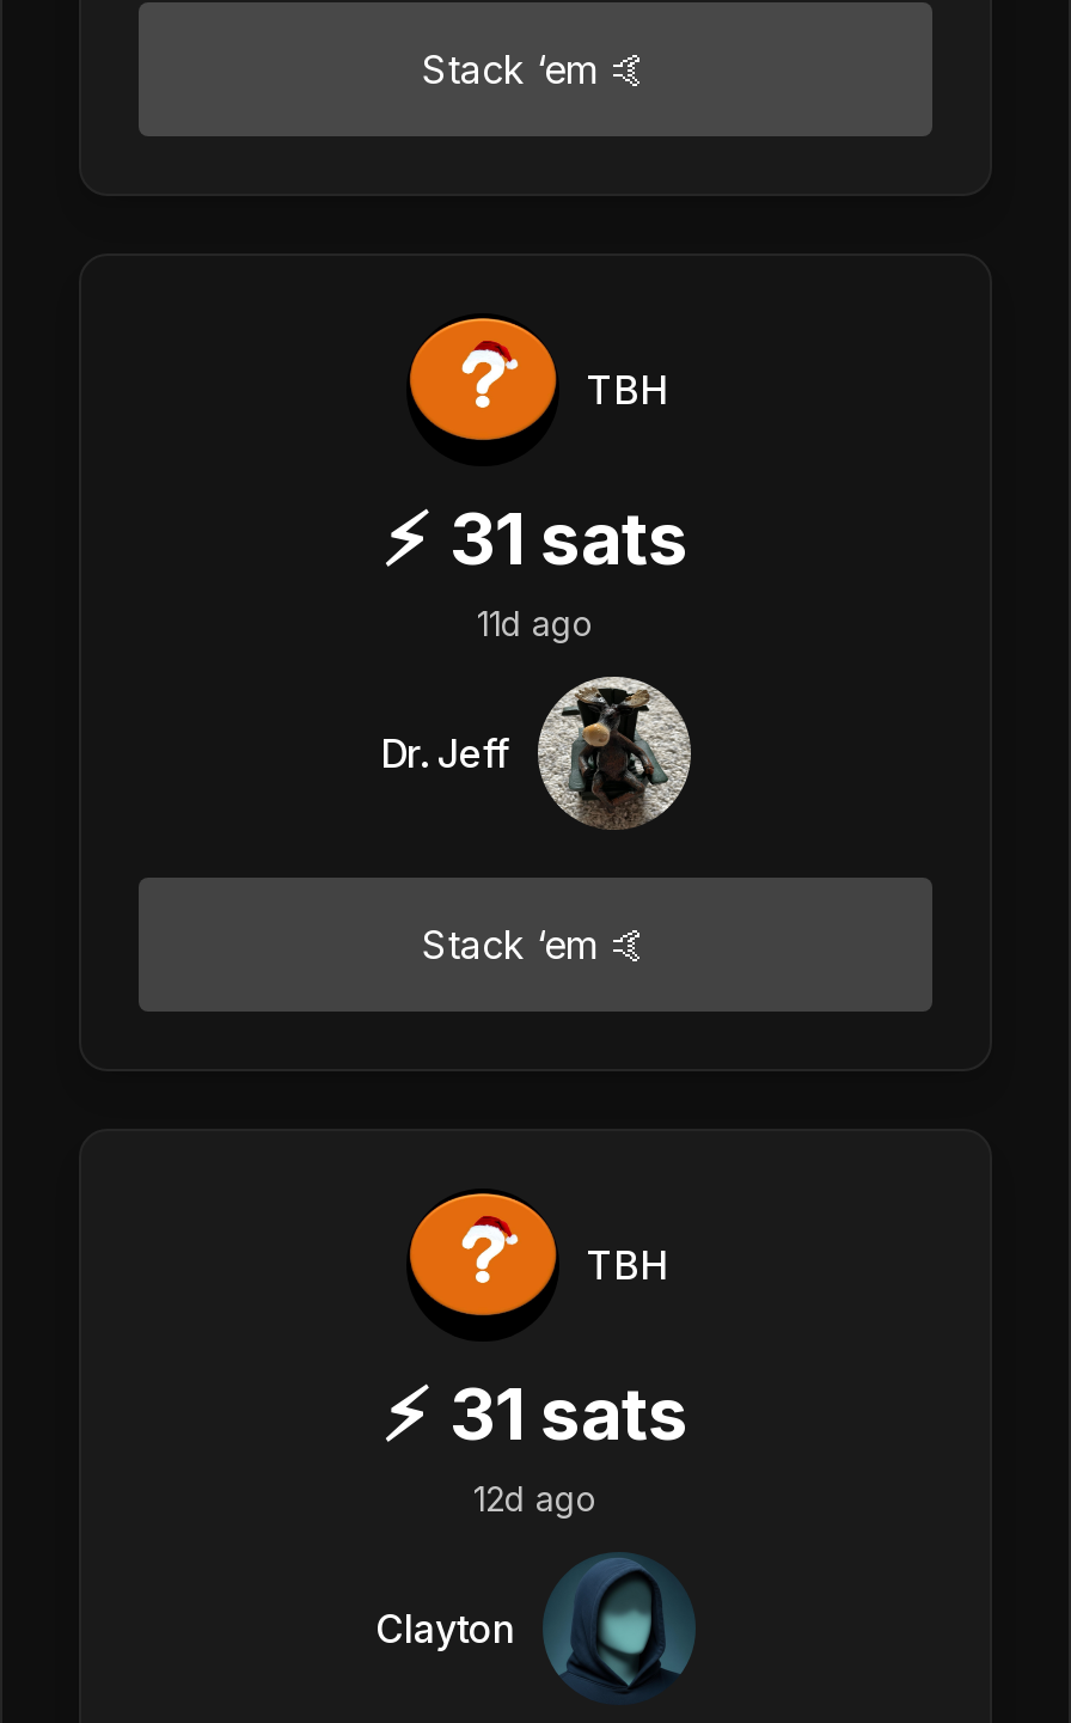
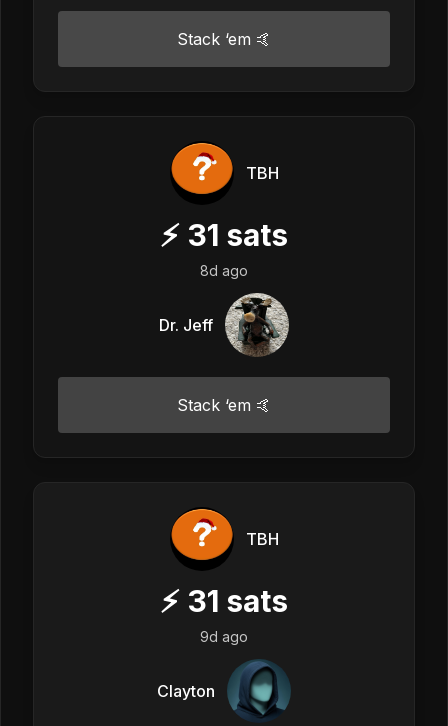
[477,601,594,642] 11d ago -> [200,261,248,278] 8d ago
[473,1477,598,1517] 12d ago -> [200,627,248,644] 9d ago

